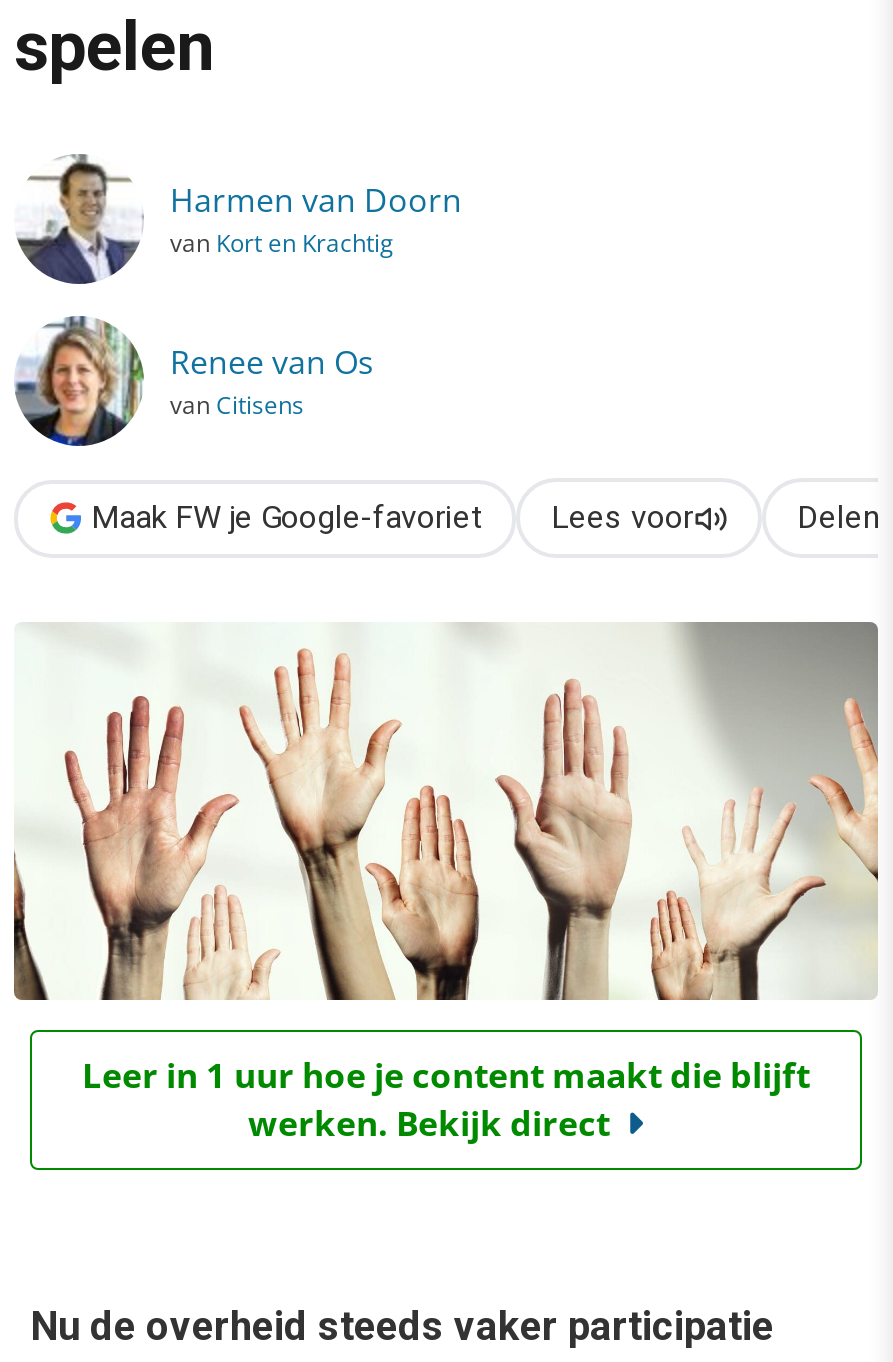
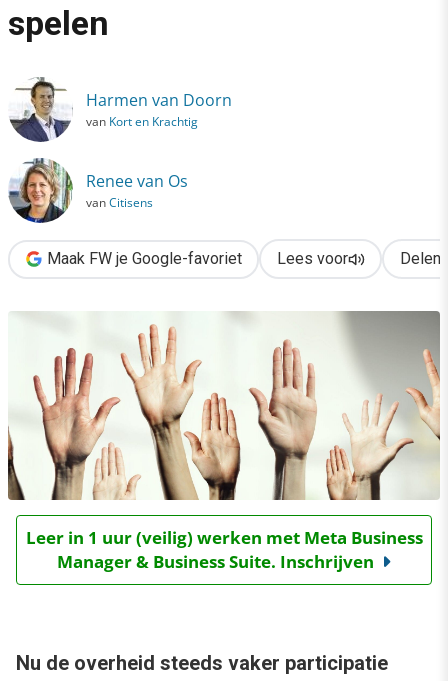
[82,1053,810,1147] Leer in 1 uur hoe je content maakt die blijft | werken. Bekijk direct -> [25,526,422,573] Leer in 1 uur (veilig) werken met Meta Business | Manager & Business Suite. Inschrijven

